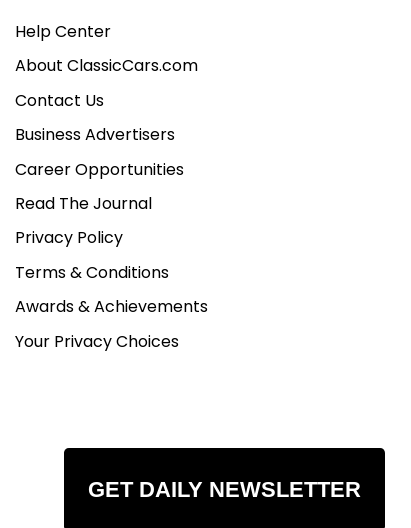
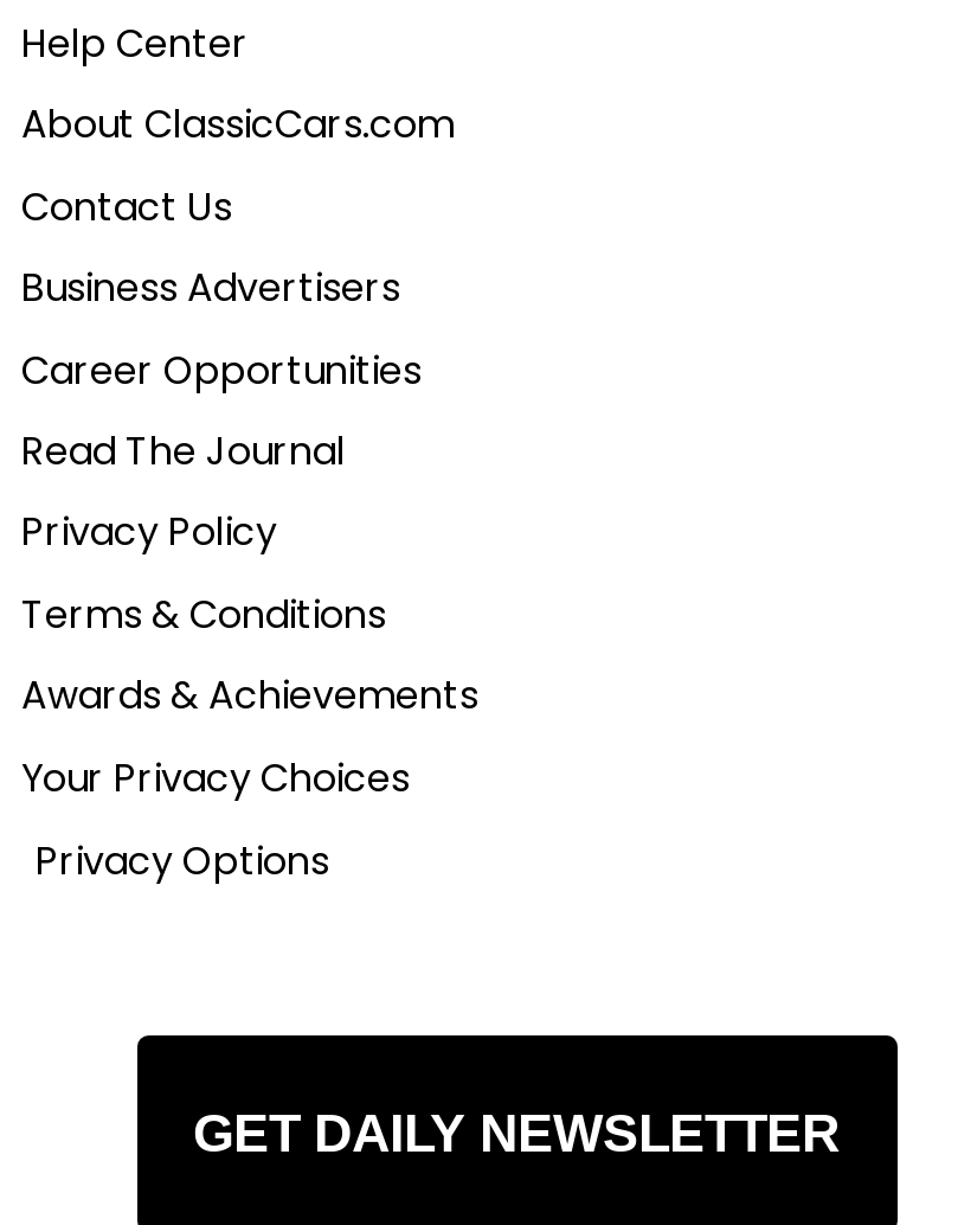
none -> [36,834,329,889] Privacy Options

